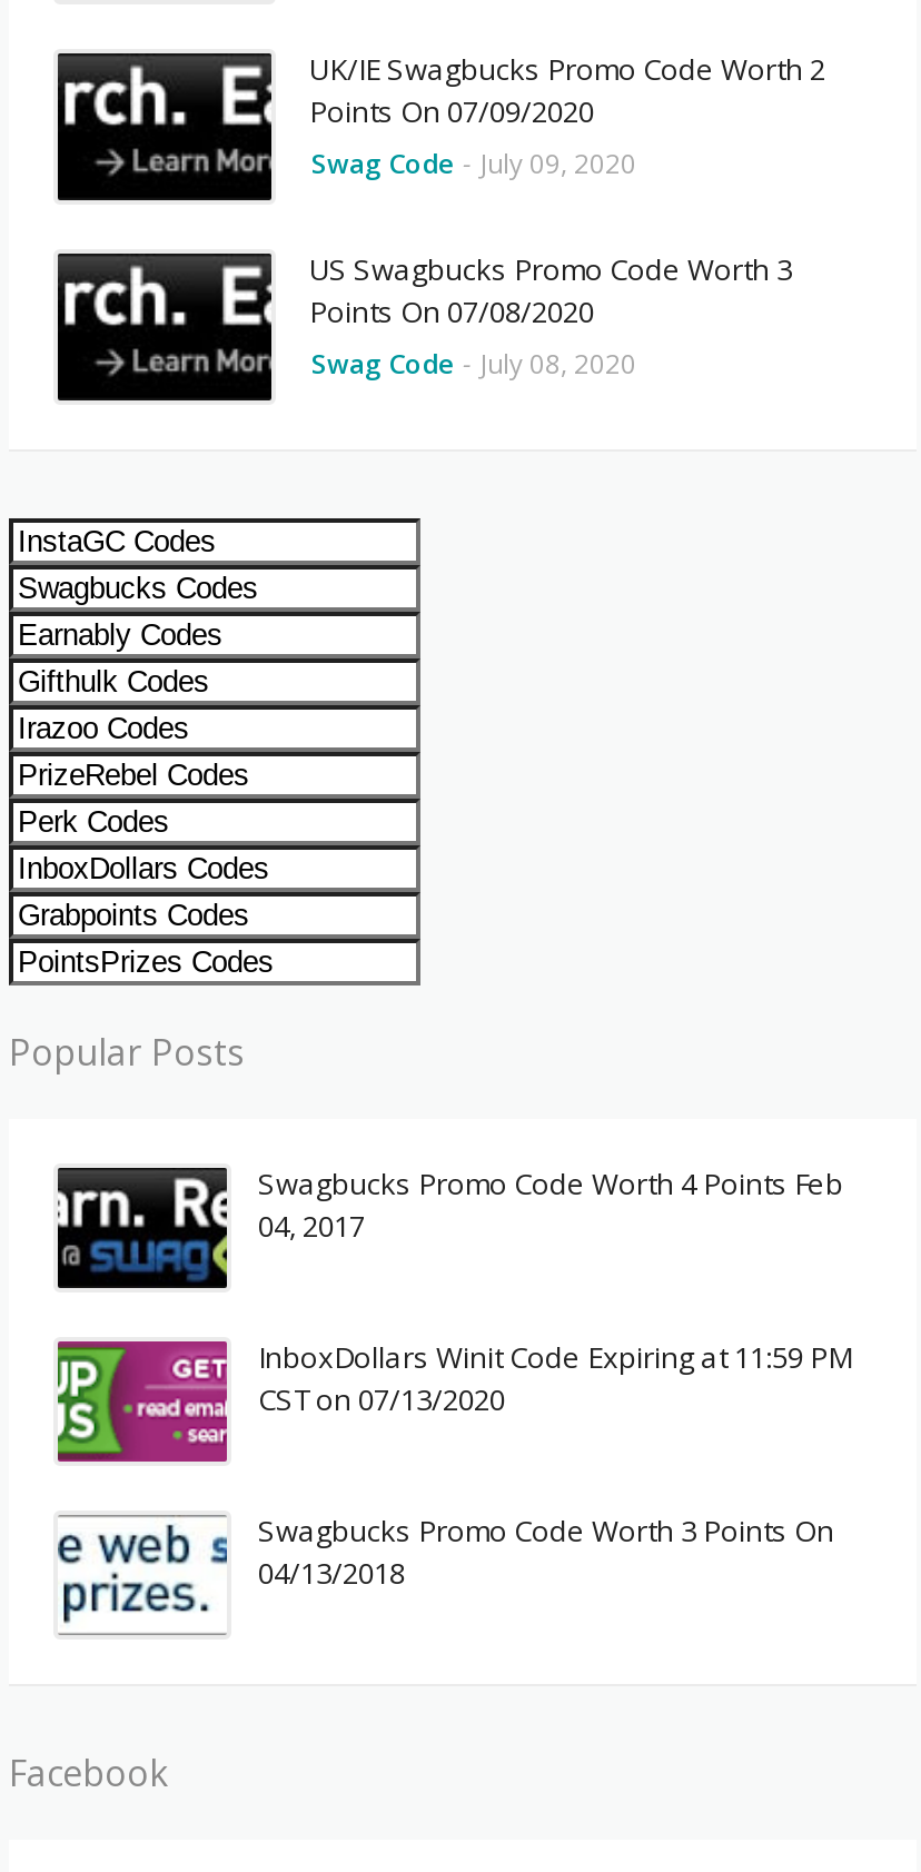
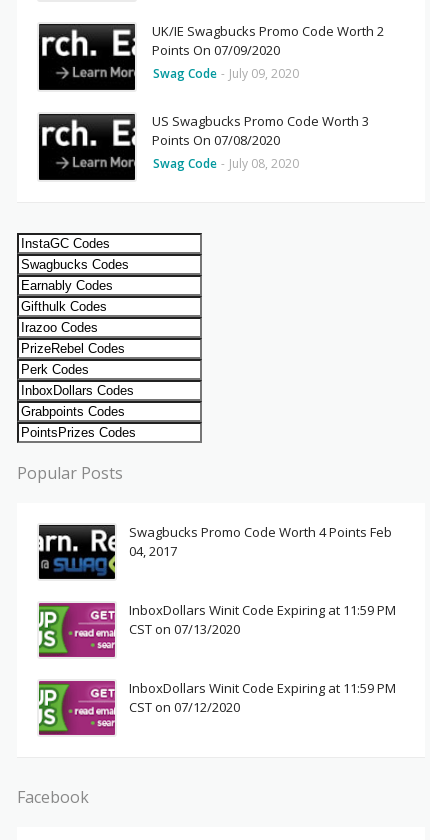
[58,1512,834,1635] [image] | Swagbucks Promo Code Worth 3 Points On | 04/13/2018 -> [38,679,396,736] [image] | InboxDollars Winit Code Expiring at 11:59 PM | CST on 07/12/2020

